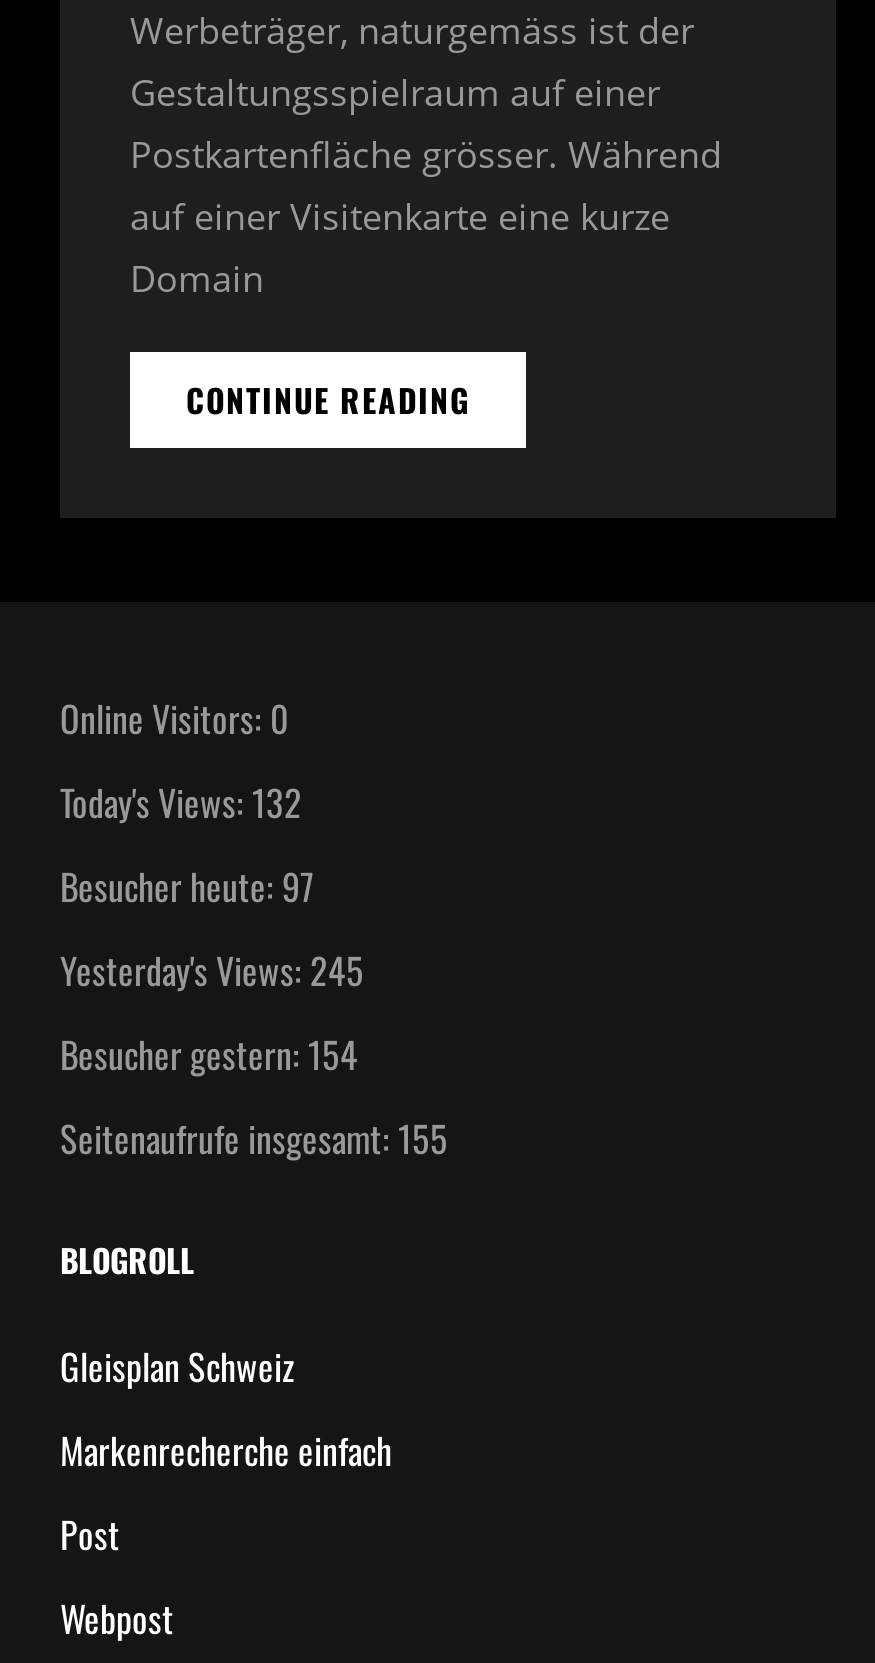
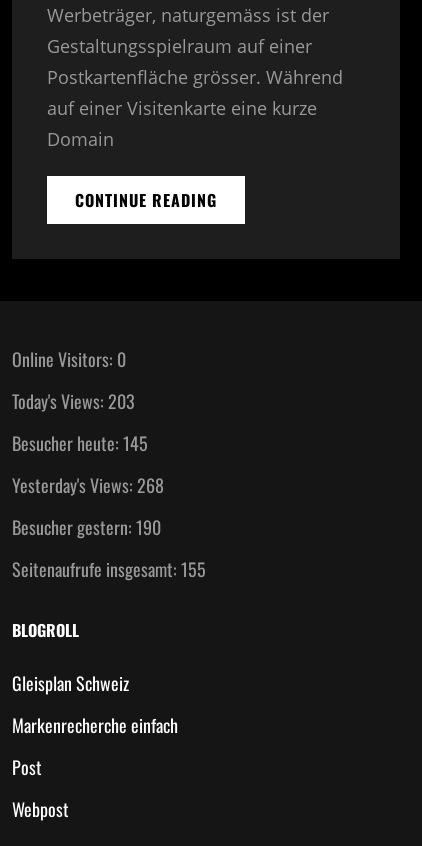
[60,777,302,829] Today's Views: 132 -> [12,388,135,414] Today's Views: 203
[60,861,314,913] Besucher heute: 97 -> [12,430,148,456] Besucher heute: 145
[60,945,364,997] Yesterday's Views: 245 -> [12,472,164,498] Yesterday's Views: 268
[60,1029,358,1081] Besucher gestern: 154 -> [12,514,161,540] Besucher gestern: 190

